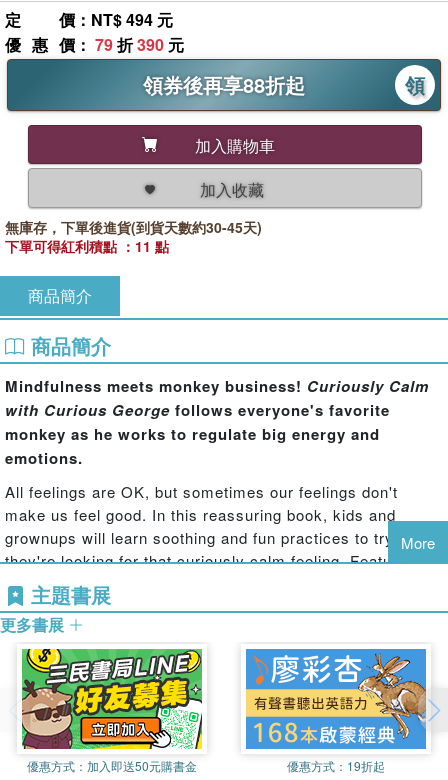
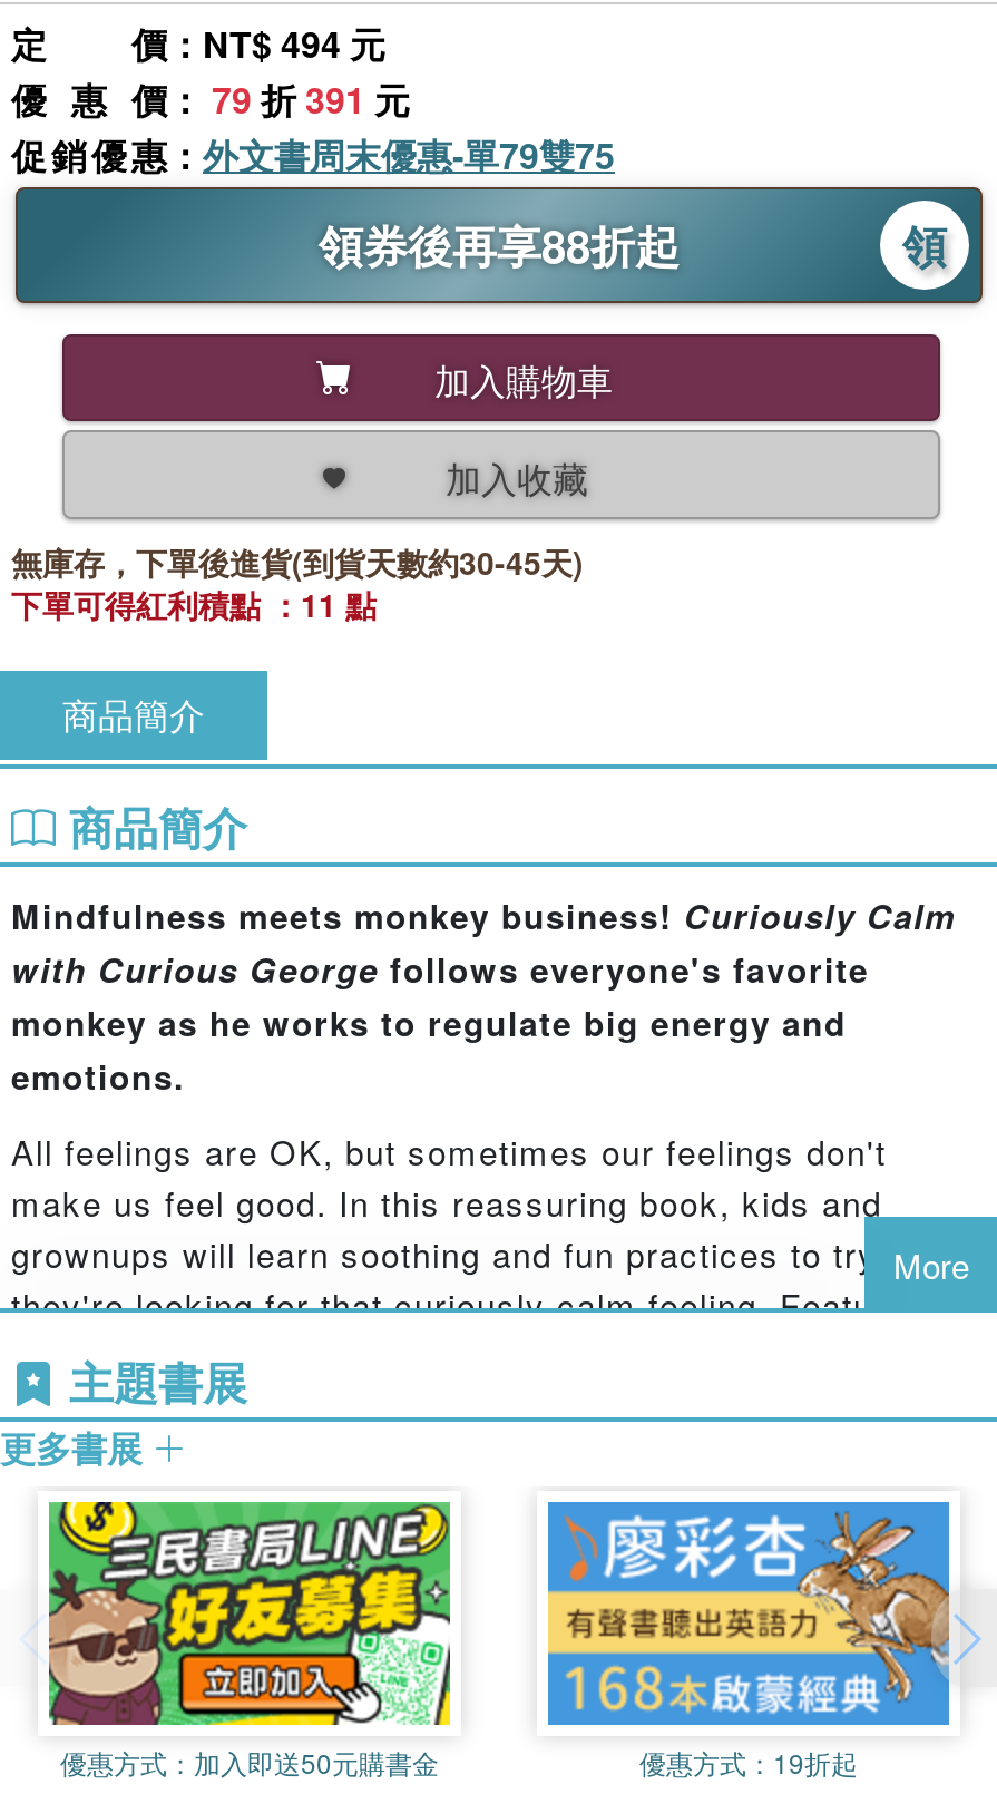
[5,33,184,56] 優惠價：79折390元 -> [11,74,615,181] 優惠價：79折391元 | 促銷優惠：外文書周末優惠-單79雙75

